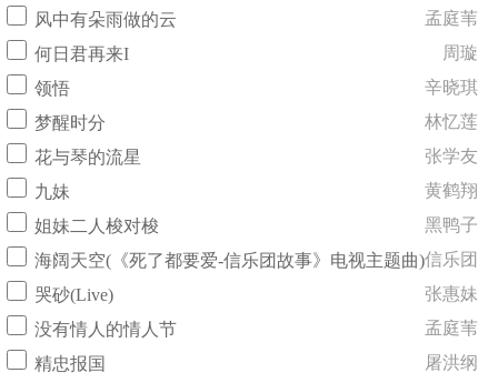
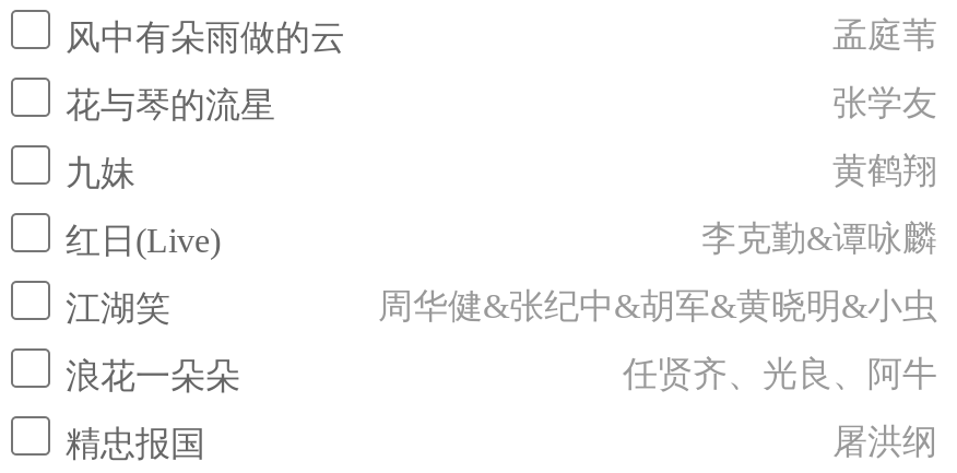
[34,43,478,132] 何日君再来I | 周璇 | 领悟 | 辛晓琪 | 梦醒时分 | 林忆莲 -> none
[34,215,478,339] 姐妹二人梭对梭 | 黑鸭子 | 海阔天空(《死了都要爱-信乐团故事》电视主题曲)信乐团 | 哭砂(Live) | 张惠妹 | 没有情人的情人节 | 孟庭苇 -> [66,220,937,394] 红日(Live) | 李克勤&谭咏麟 | 江湖笑 | 周华健&张纪中&胡军&黄晓明&小虫 | 浪花一朵朵 | 任贤齐、光良、阿牛

